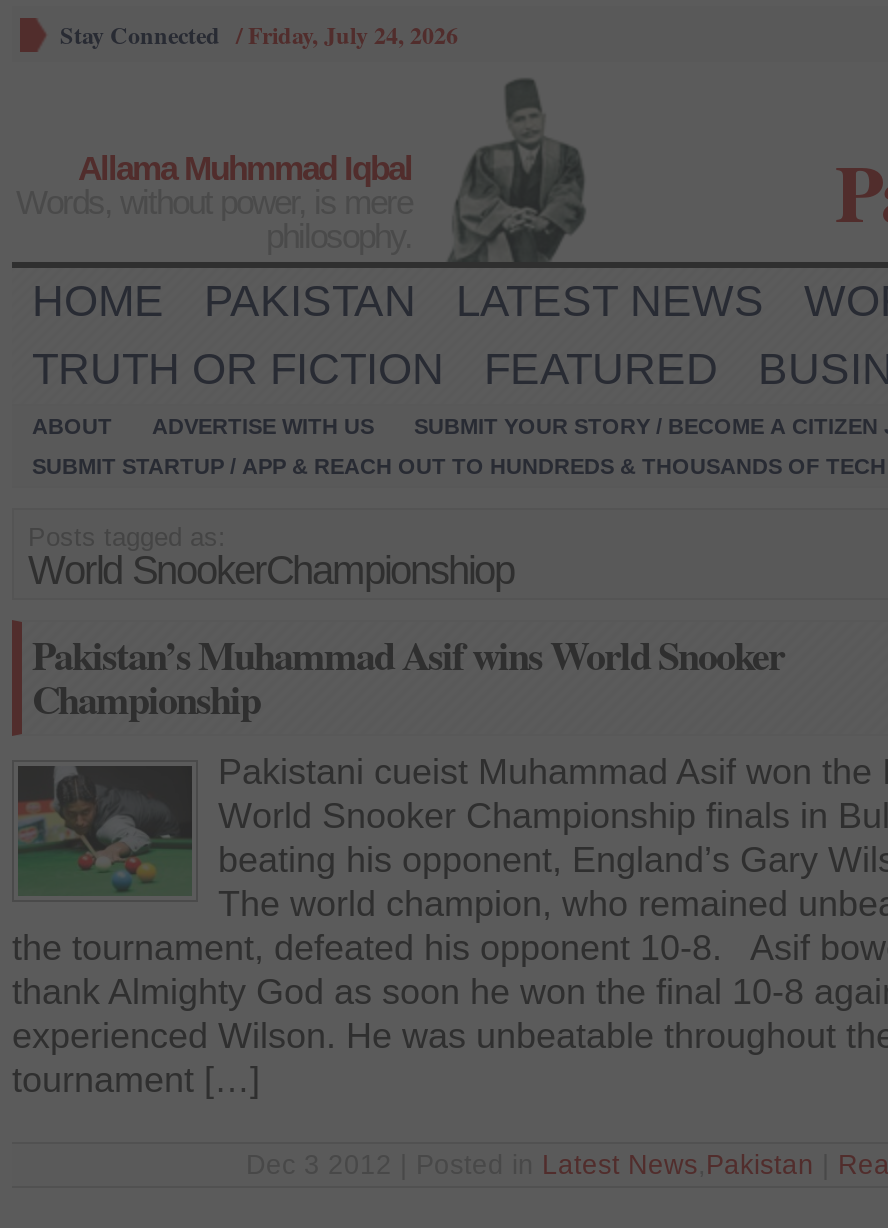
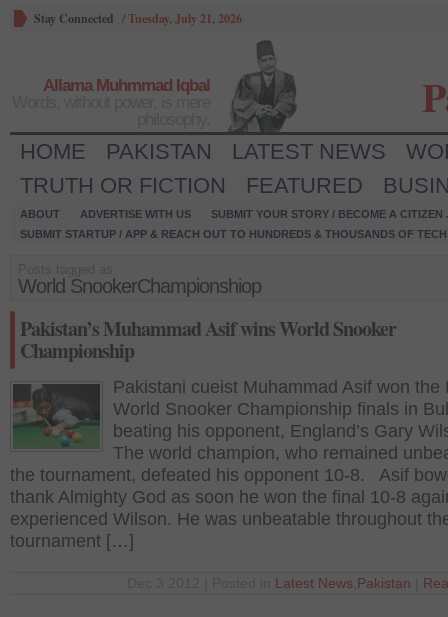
[60,18,458,52] Stay Connected / Friday, July 24, 2026 -> [34,10,242,27] Stay Connected / Tuesday, July 21, 2026

